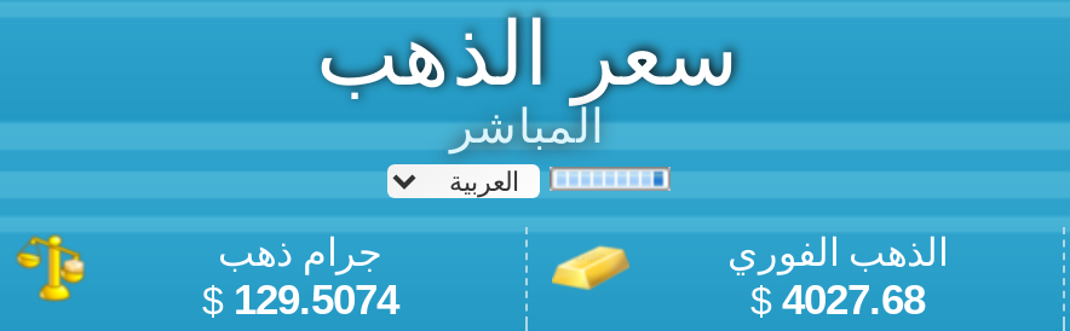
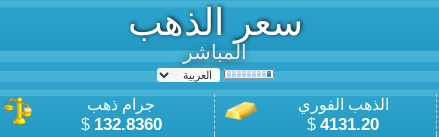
[234,275,398,324] 129.5074 -> [93,114,161,134] 132.8360
[782,275,925,324] 4027.68 -> [320,114,379,134] 4131.20

